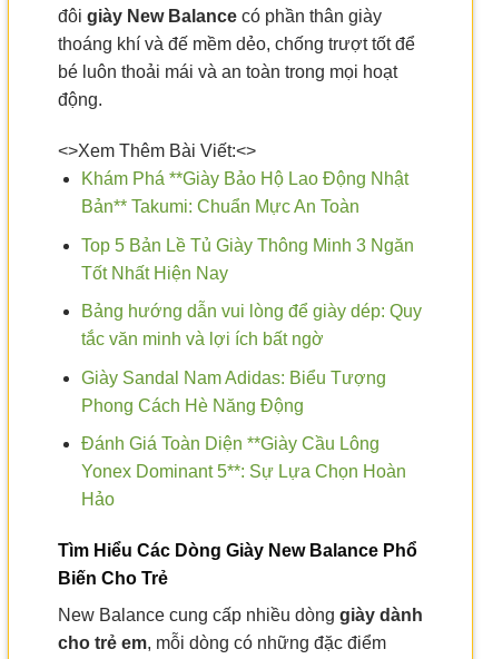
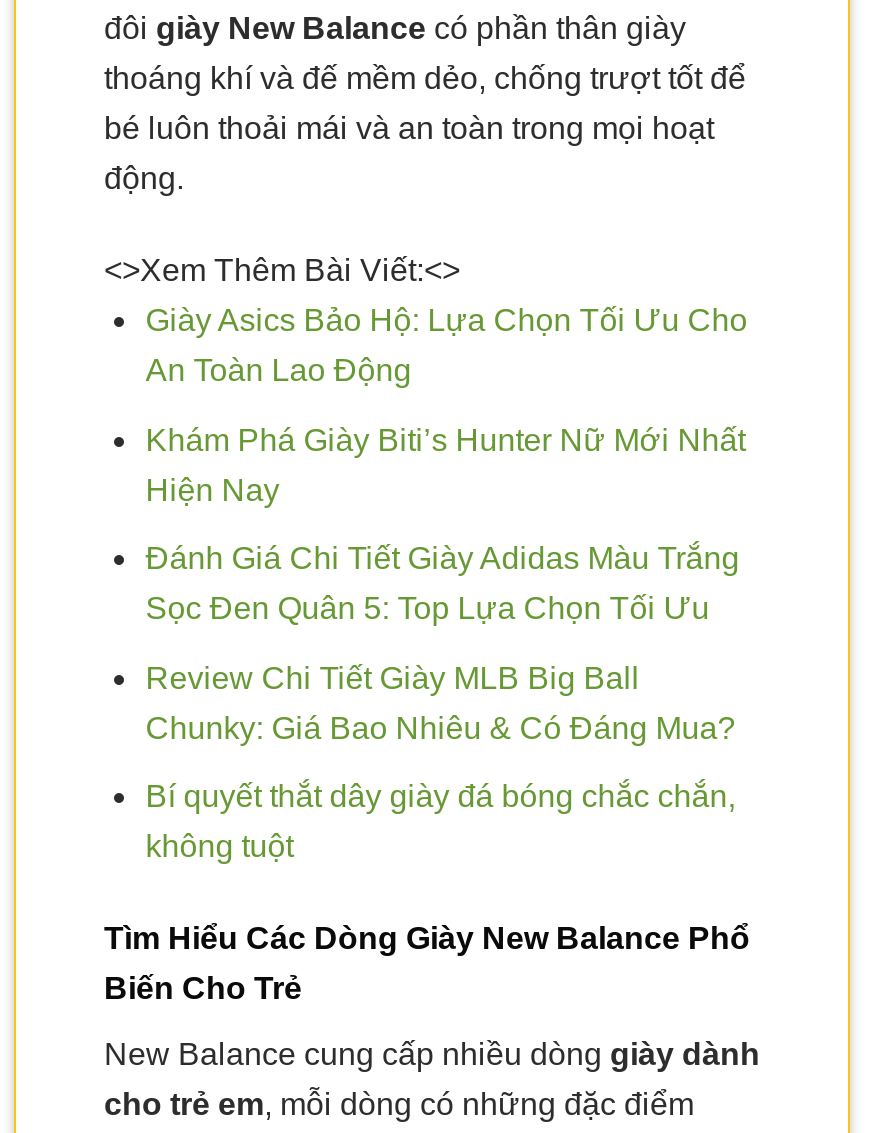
[81,169,422,509] Khám Phá **Giày Bảo Hộ Lao Động Nhật | Bản** Takumi: Chuẩn Mực An Toàn | Top 5 Bản Lề Tủ Giày Thông Minh 3 Ngăn | Tốt Nhất Hiện Nay | Bảng hướng dẫn vui lòng để giày dép: Quy | tắc văn minh và lợi ích bất ngờ | Giày Sandal Nam Adidas: Biểu Tượng | Phong Cách Hè Năng Động | Đánh Giá Toàn Diện **Giày Cầu Lông | Yonex Dominant 5**: Sự Lựa Chọn Hoàn | Hảo -> [146,303,748,864] Giày Asics Bảo Hộ: Lựa Chọn Tối Ưu Cho | An Toàn Lao Động | Khám Phá Giày Biti’s Hunter Nữ Mới Nhất | Hiện Nay | Đánh Giá Chi Tiết Giày Adidas Màu Trắng | Sọc Đen Quân 5: Top Lựa Chọn Tối Ưu | Review Chi Tiết Giày MLB Big Ball | Chunky: Giá Bao Nhiêu & Có Đáng Mua? | Bí quyết thắt dây giày đá bóng chắc chắn, | không tuột

